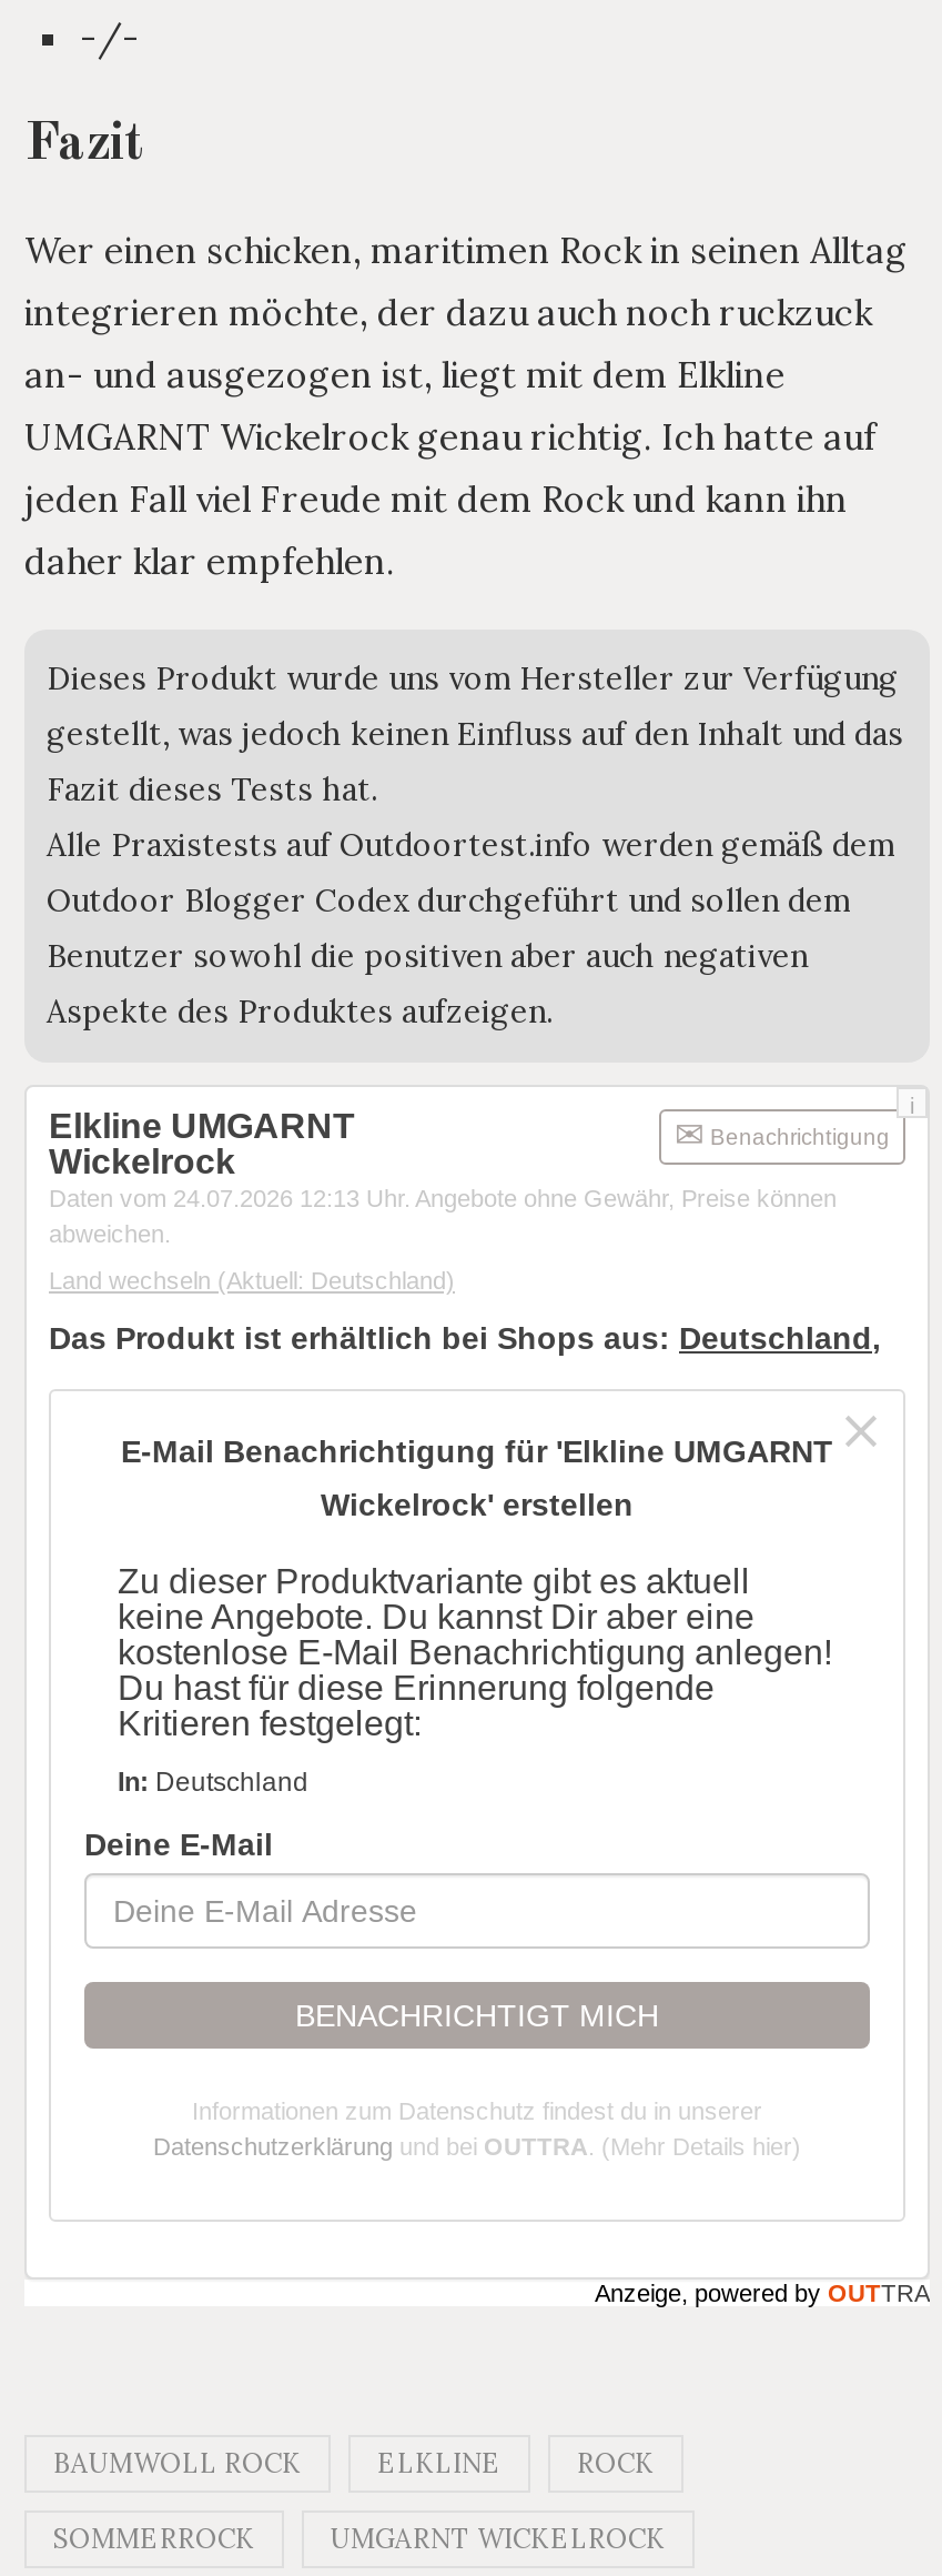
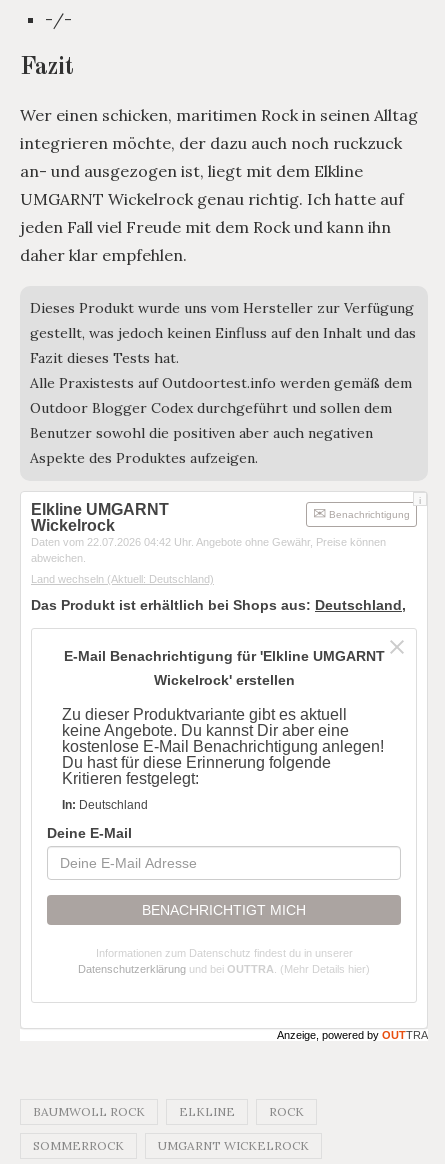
[49,1186,837,1212] Daten vom 24.07.2026 12:13 Uhr. Angebote ohne Gewähr, Preise können -> [31,536,386,548] Daten vom 22.07.2026 04:42 Uhr. Angebote ohne Gewähr, Preise können

